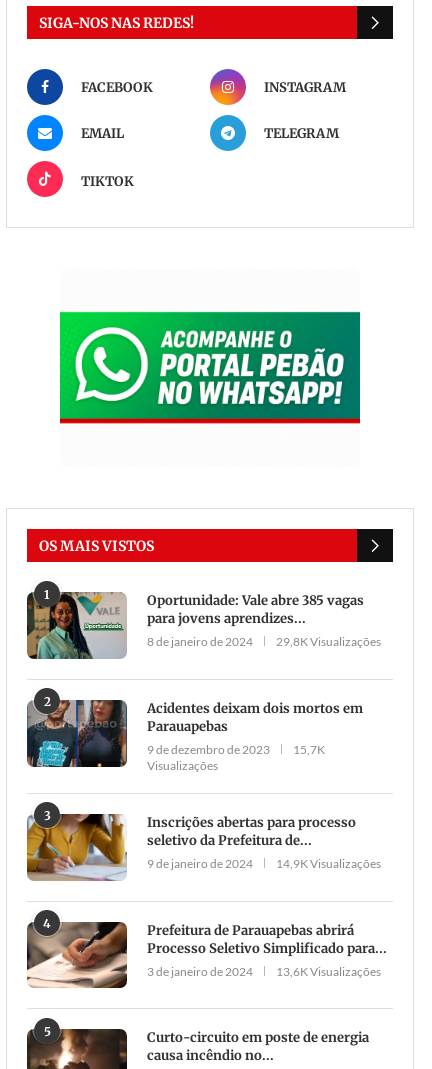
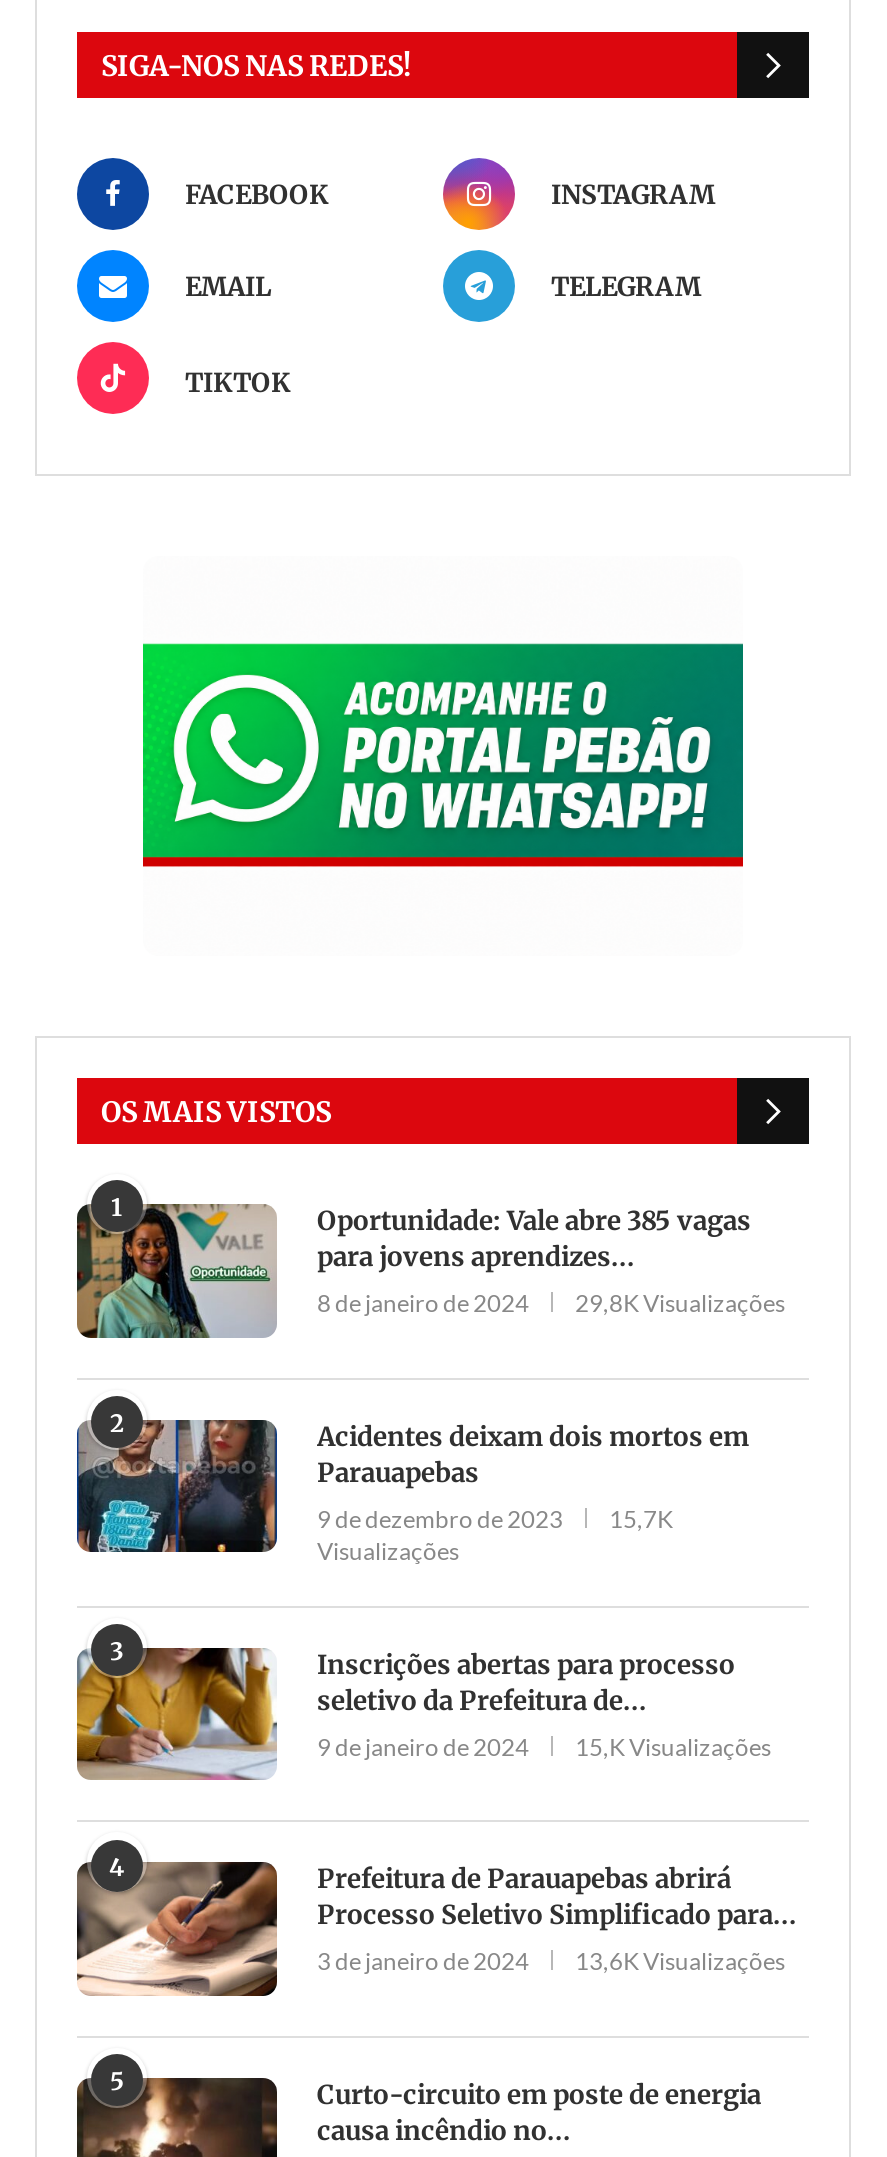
[276,856,381,871] 14,9K Visualizações -> [575,1731,771,1761] 15,K Visualizações

